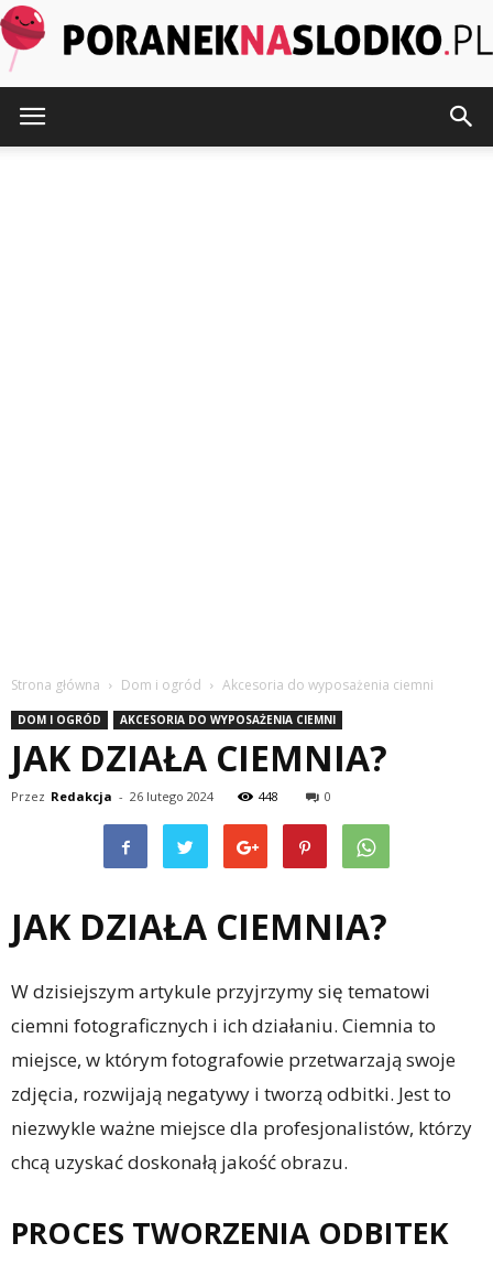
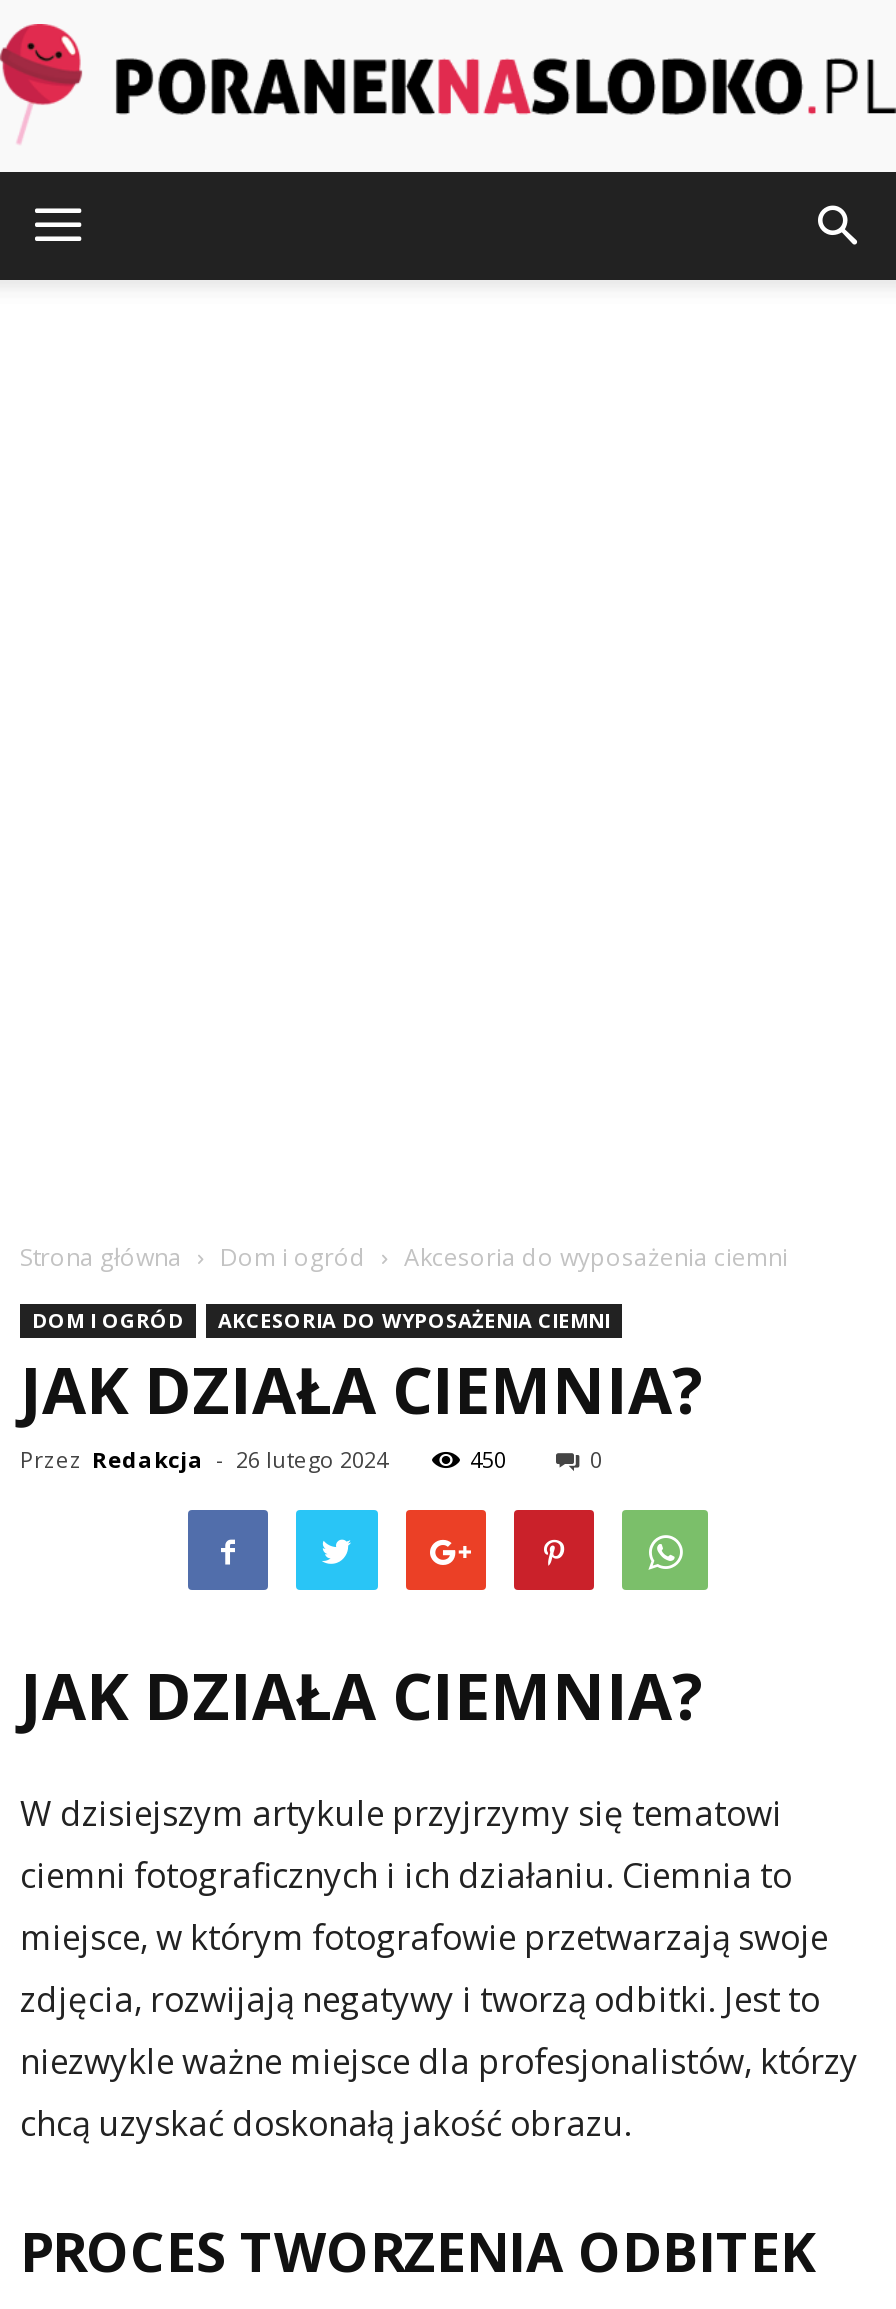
[259,788,278,804] 448 -> [470,1444,506,1474] 450

